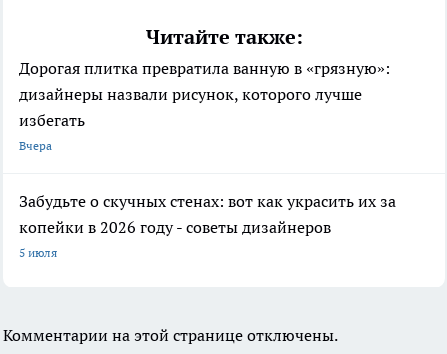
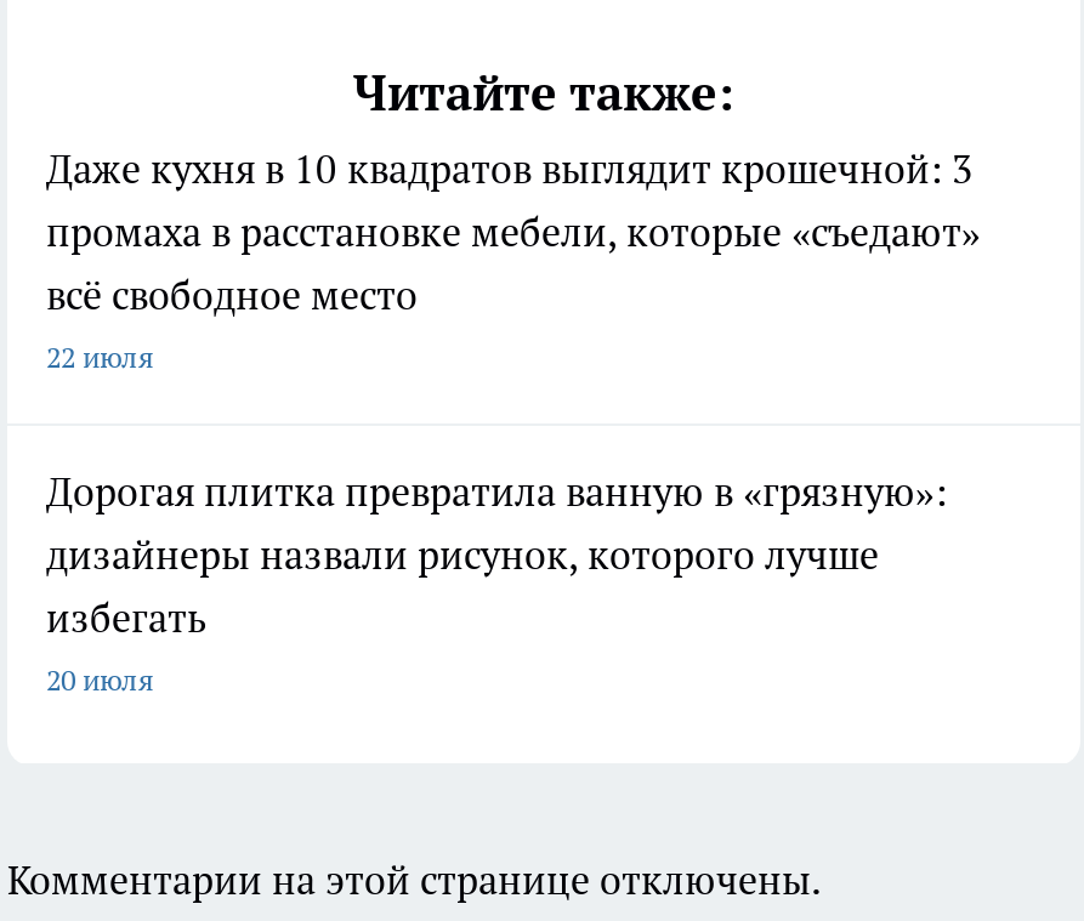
none -> [46,145,981,375] Даже кухня в 10 квадратов выглядит крошечной: 3 | промаха в расстановке мебели, которые «съедают» | всё свободное место | 22 июля
moved [19,58,390,130] -> [46,468,947,642]: Дорогая плитка превратила ванную в «грязную»: | дизайнеры назвали рисунок, которого лучше | избегать
[19,138,396,260] Вчера | Забудьте о скучных стенах: вот как украсить их за | копейки в 2026 году - советы дизайнеров | 5 июля -> [46,662,153,698] 20 июля

